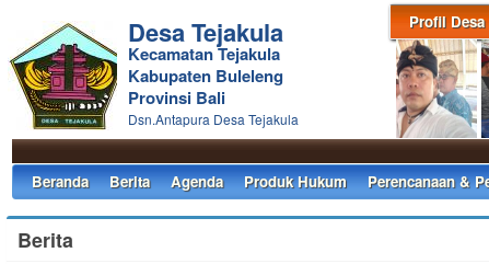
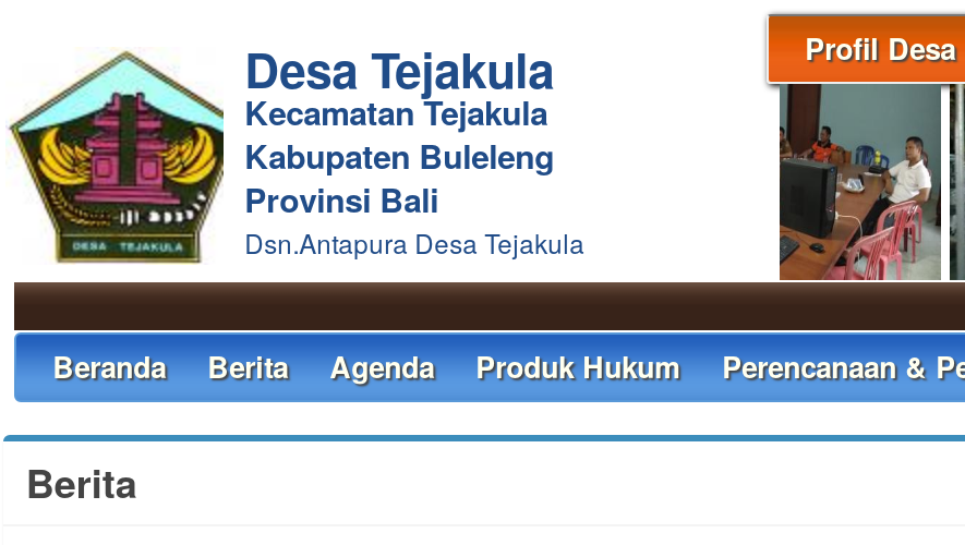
[395,38,486,139] [image] -> [777,82,958,282] [image]

